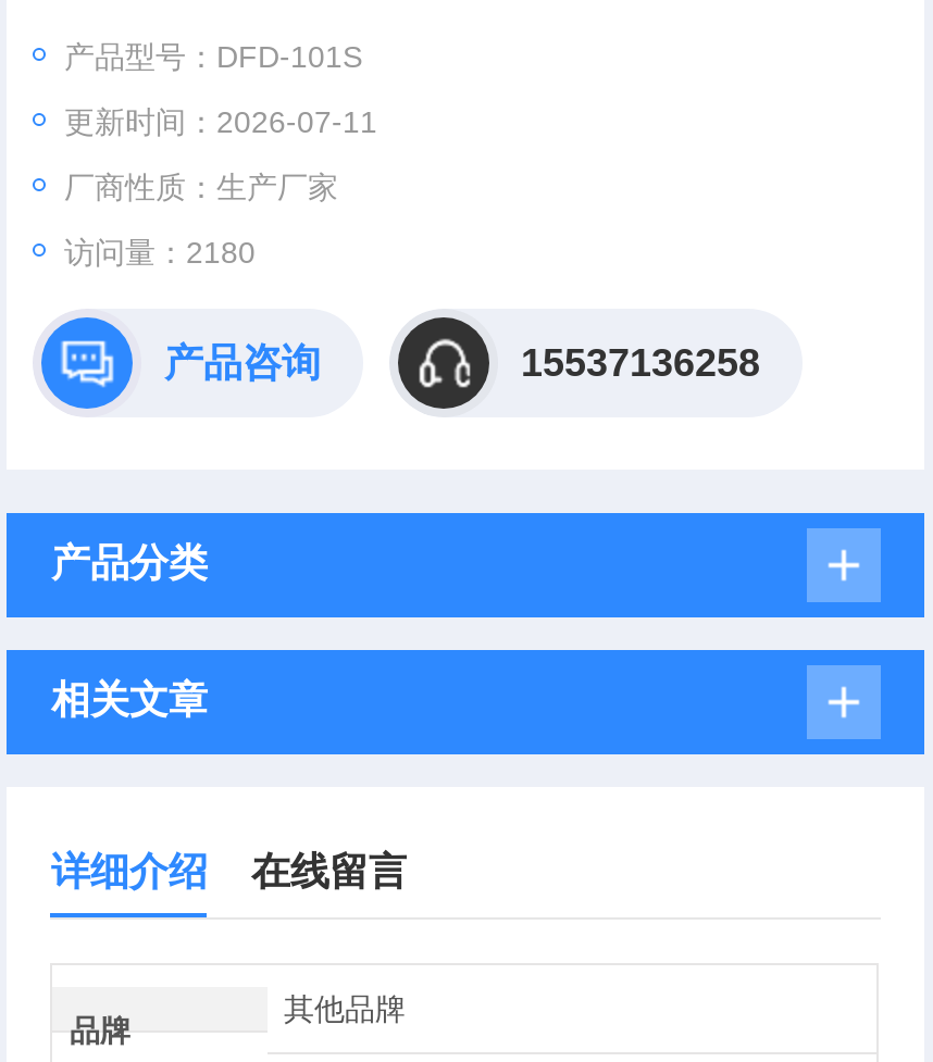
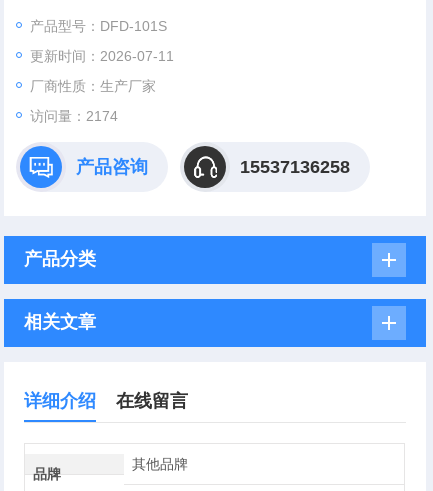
[64,235,255,270] 访问量：2180 -> [30,108,118,124] 访问量：2174

